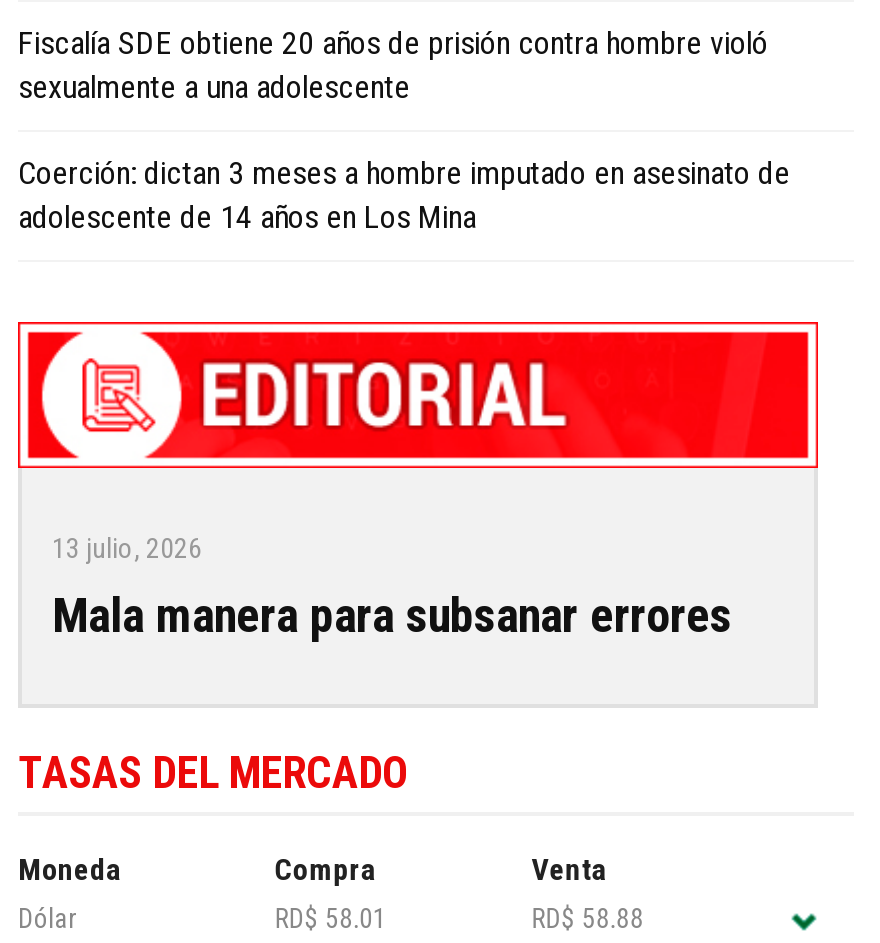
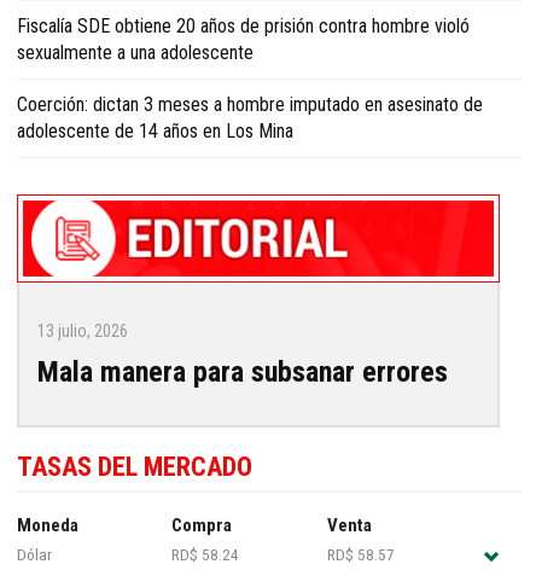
[275,902,387,934] RD$ 58.01 -> [172,545,240,564] RD$ 58.24
[532,902,644,934] RD$ 58.88 -> [327,545,395,564] RD$ 58.57

